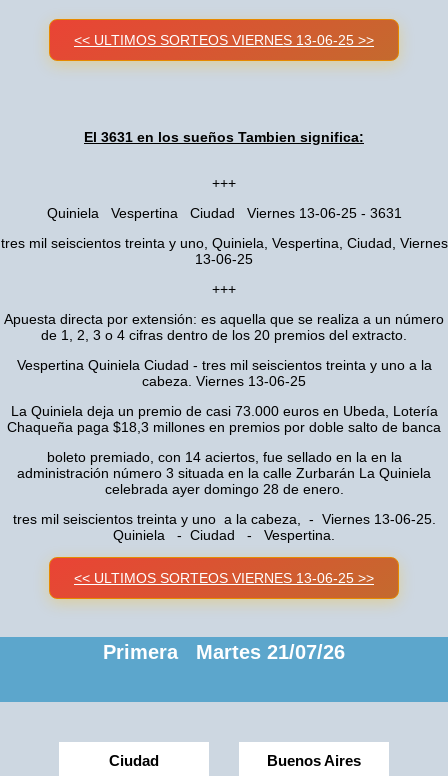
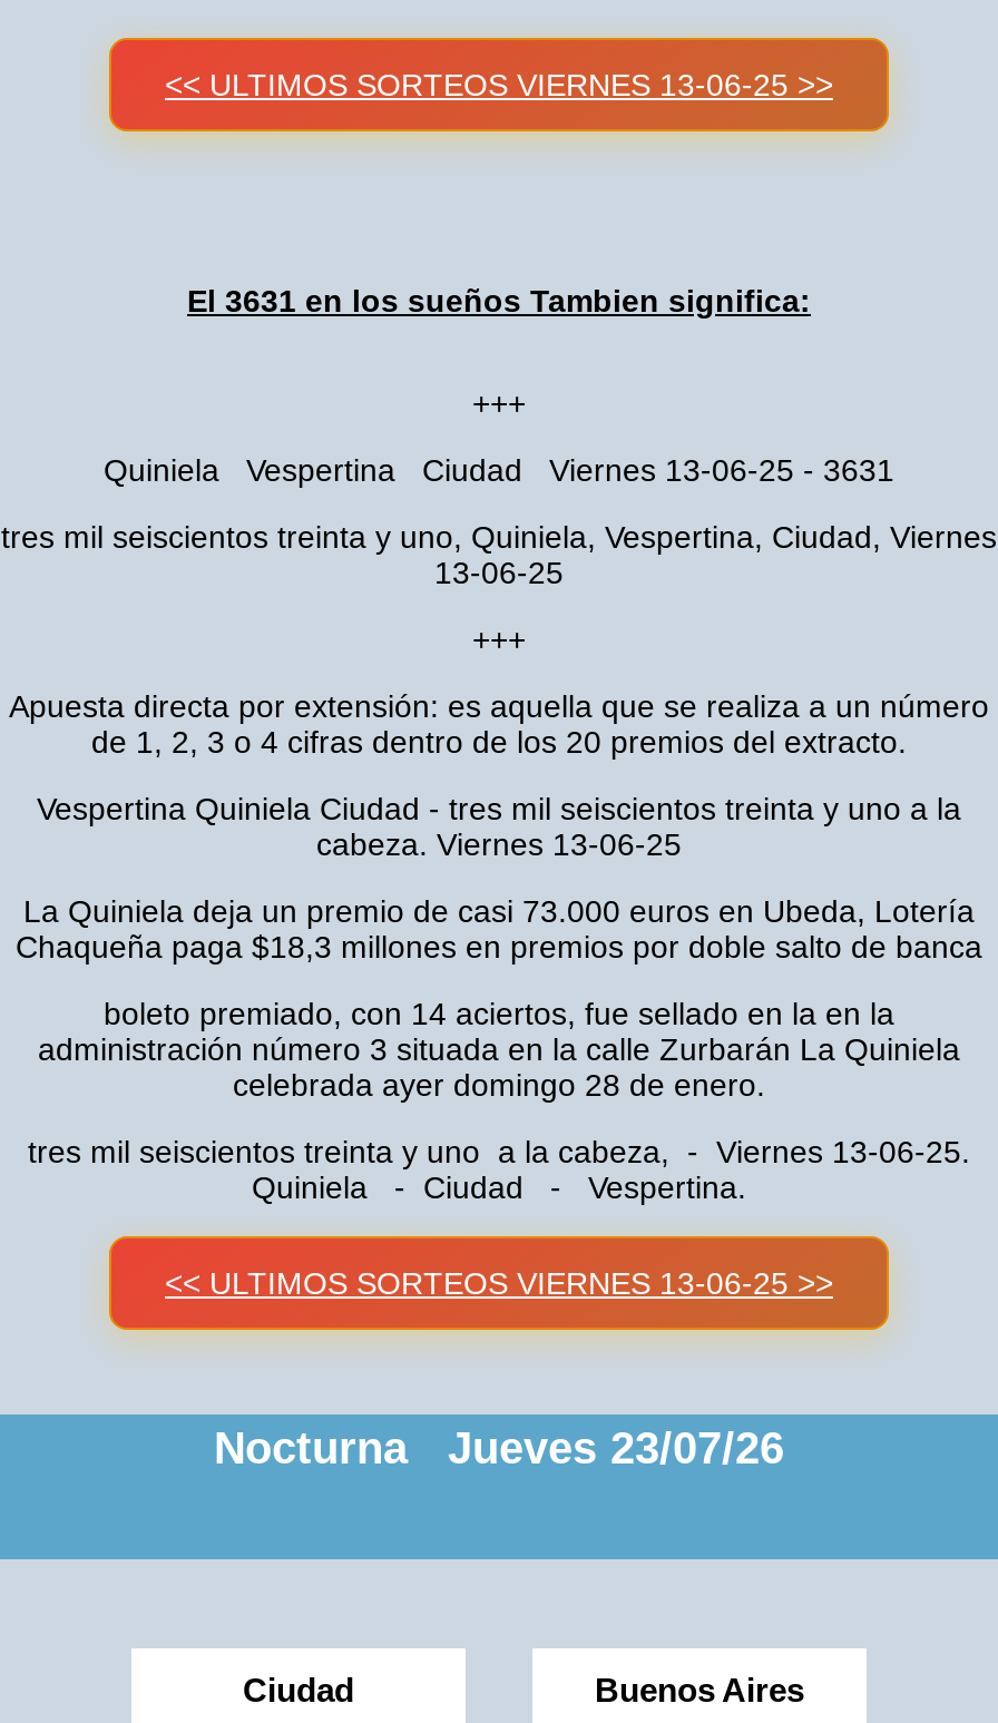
[103,641,345,663] Primera Martes 21/07/26 -> [214,1423,784,1472] Nocturna Jueves 23/07/26

